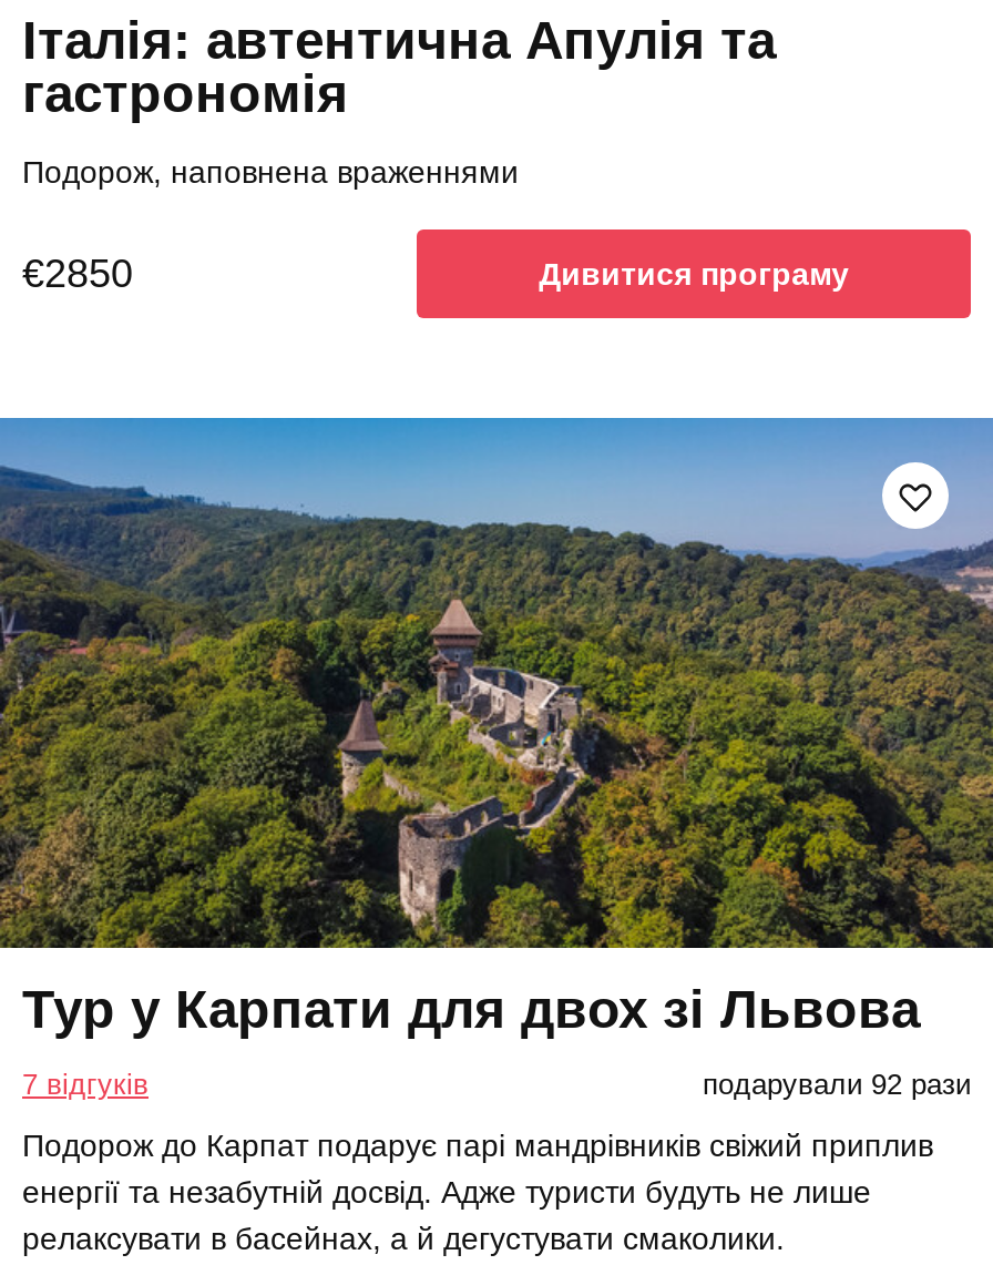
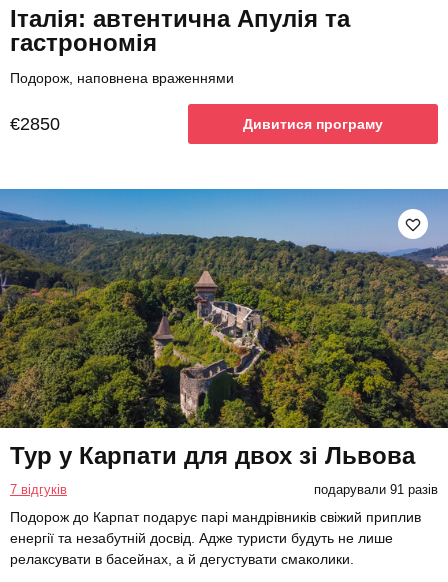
[703,1067,971,1100] подарували 92 рази -> [314,481,438,496] подарували 91 разів

